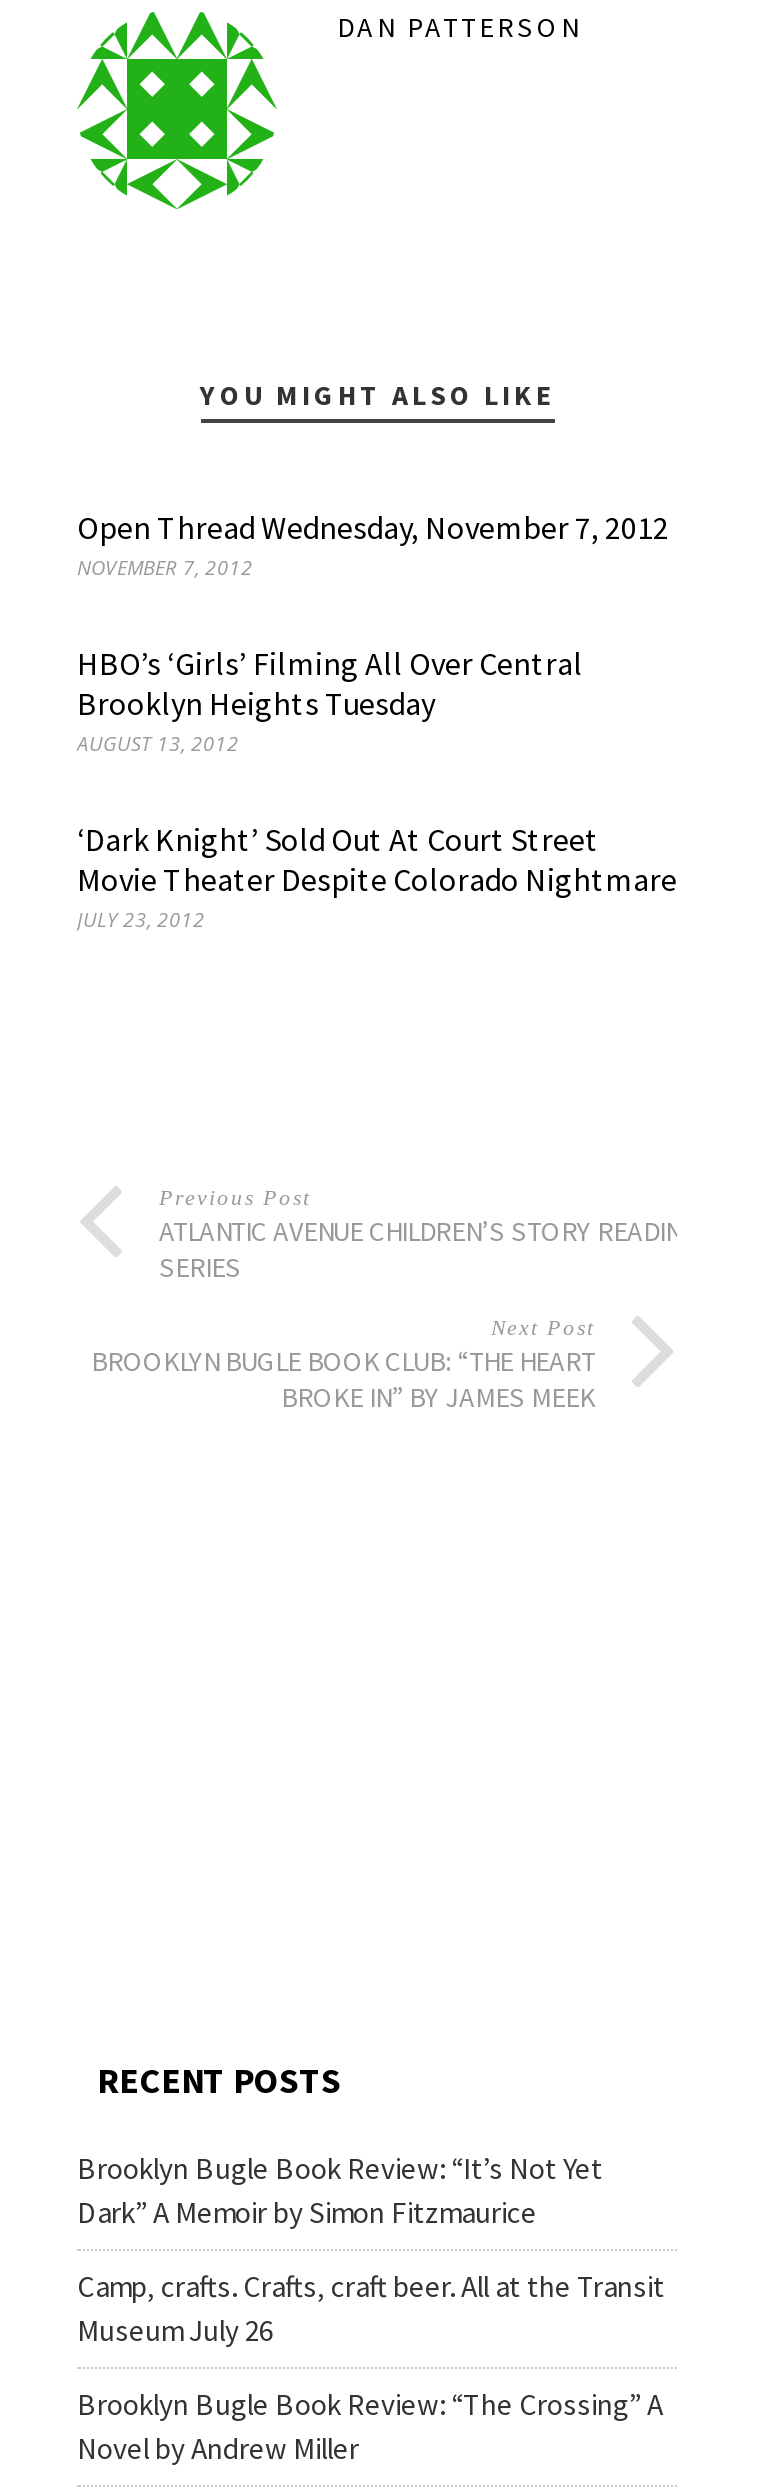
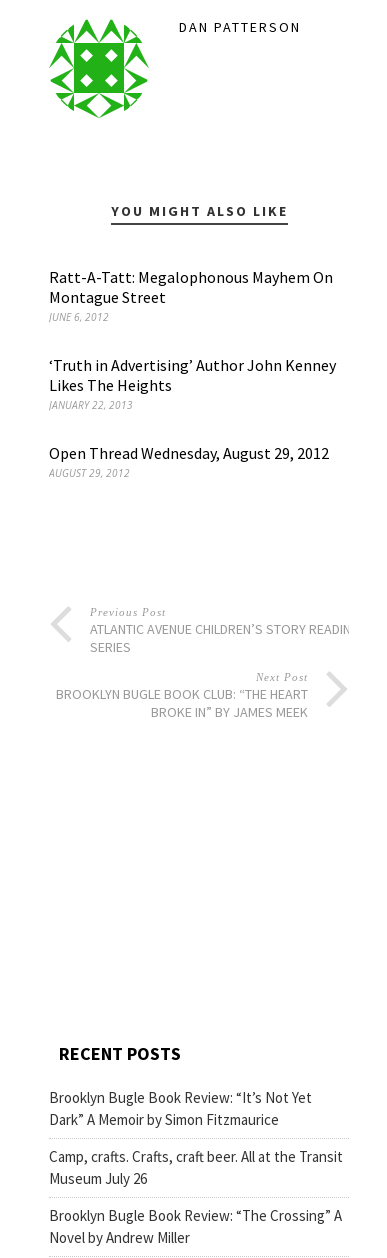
[77,507,669,581] Open Thread Wednesday, November 7, 2012 | NOVEMBER 7, 2012 -> [49,267,333,324] Ratt-A-Tatt: Megalophonous Mayhem On | Montague Street | JUNE 6, 2012
[77,643,583,757] HBO’s ‘Girls’ Filming All Over Central | Brooklyn Heights Tuesday | AUGUST 13, 2012 -> [49,355,336,412] ‘Truth in Advertising’ Author John Kenney | Likes The Heights | JANUARY 22, 2013
[77,819,677,933] ‘Dark Knight’ Sold Out At Court Street | Movie Theater Despite Colorado Nightmare | JULY 23, 2012 -> [49,443,329,480] Open Thread Wednesday, August 29, 2012 | AUGUST 29, 2012

